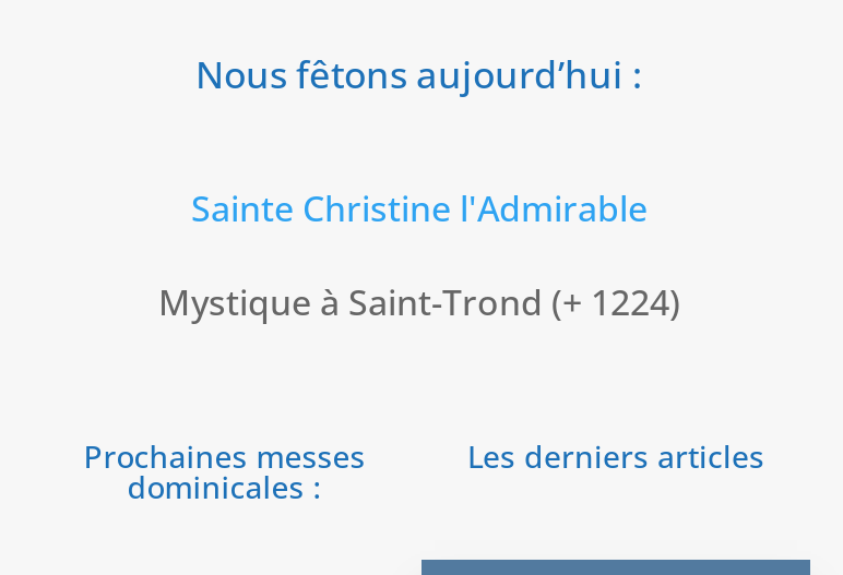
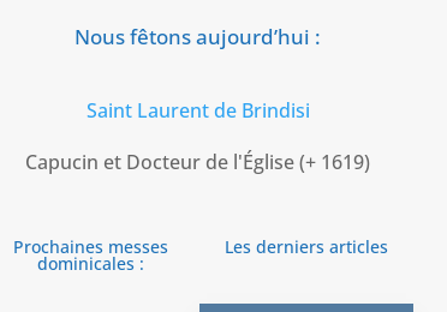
[191,184,648,232] Sainte Christine l'Admirable -> [87,97,310,124] Saint Laurent de Brindisi
[158,278,680,326] Mystique à Saint-Trond (+ 1224) -> [26,149,371,175] Capucin et Docteur de l'Église (+ 1619)

